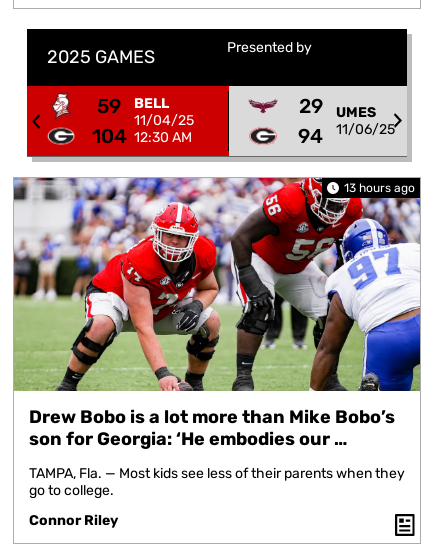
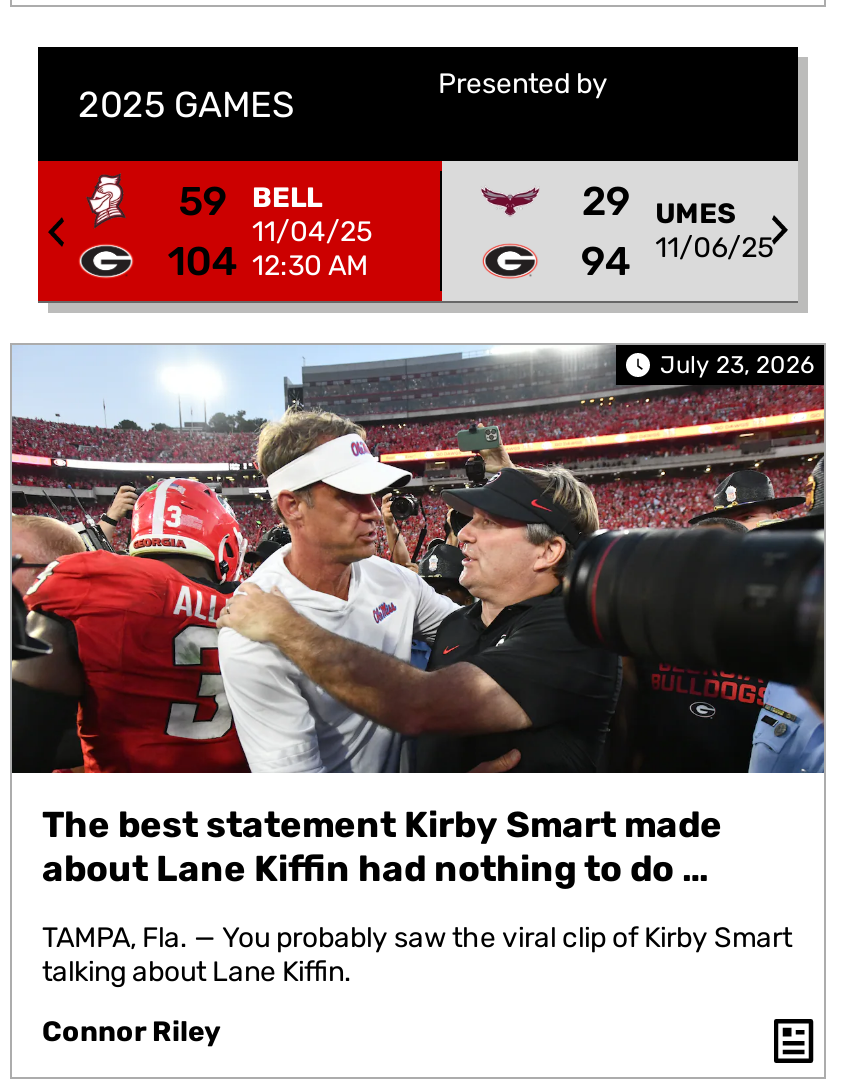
[13,177,421,392] [image] | 13 hours ago -> [10,344,826,776] [image] | July 23, 2026
[29,406,395,450] Drew Bobo is a lot more than Mike Bobo’s | son for Georgia: ‘He embodies our … -> [42,802,722,890] The best statement Kirby Smart made | about Lane Kiffin had nothing to do …
[29,465,405,499] TAMPA, Fla. — Most kids see less of their parents when they | go to college. -> [42,920,792,988] TAMPA, Fla. — You probably saw the viral clip of Kirby Smart | talking about Lane Kiffin.

